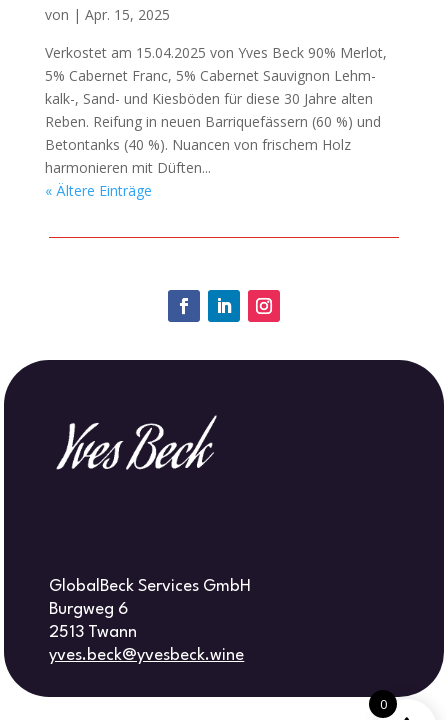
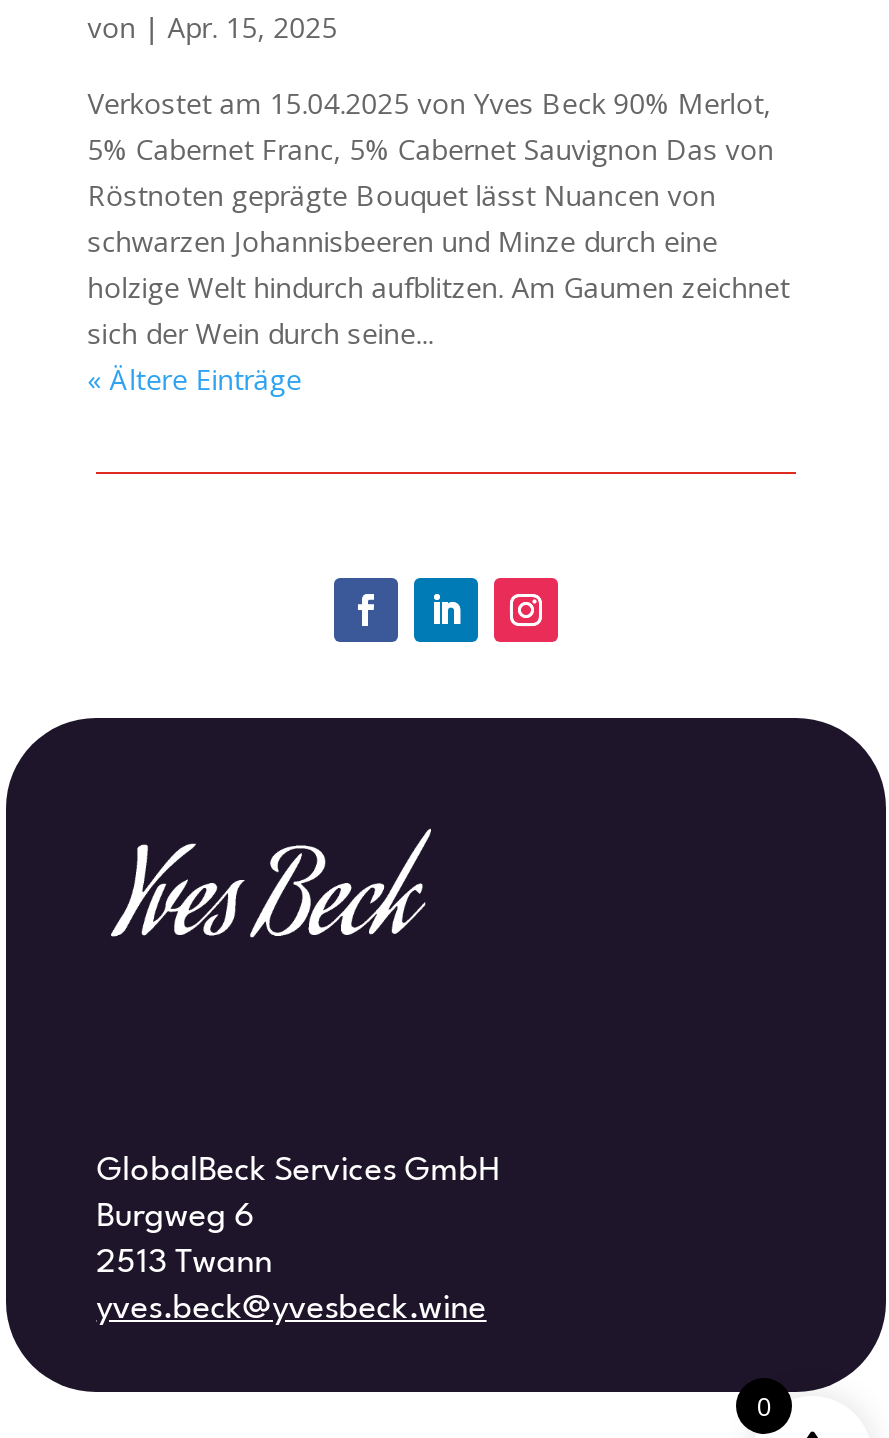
[45,66,381,177] 5% Cabernet Franc, 5% Cabernet Sauvignon Lehm- | kalk-, Sand- und Kiesböden für diese 30 Jahre alten | Reben. Reifung in neuen Barriquefässern (60 %) und | Betontanks (40 %). Nuancen von frischem Holz | harmonieren mit Düften... -> [88,131,790,353] 5% Cabernet Franc, 5% Cabernet Sauvignon Das von | Röstnoten geprägte Bouquet lässt Nuancen von | schwarzen Johannisbeeren und Minze durch eine | holzige Welt hindurch aufblitzen. Am Gaumen zeichnet | sich der Wein durch seine...

